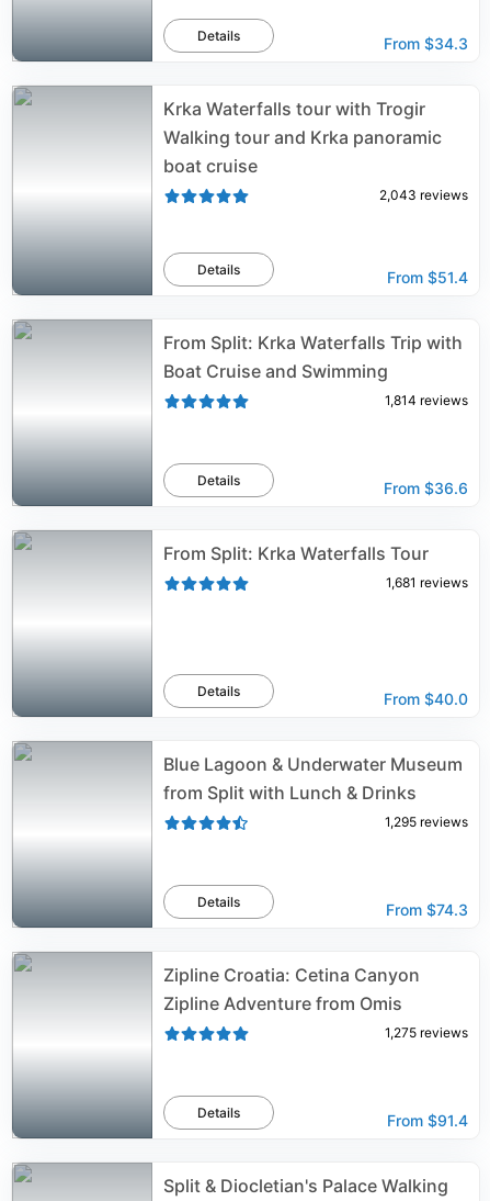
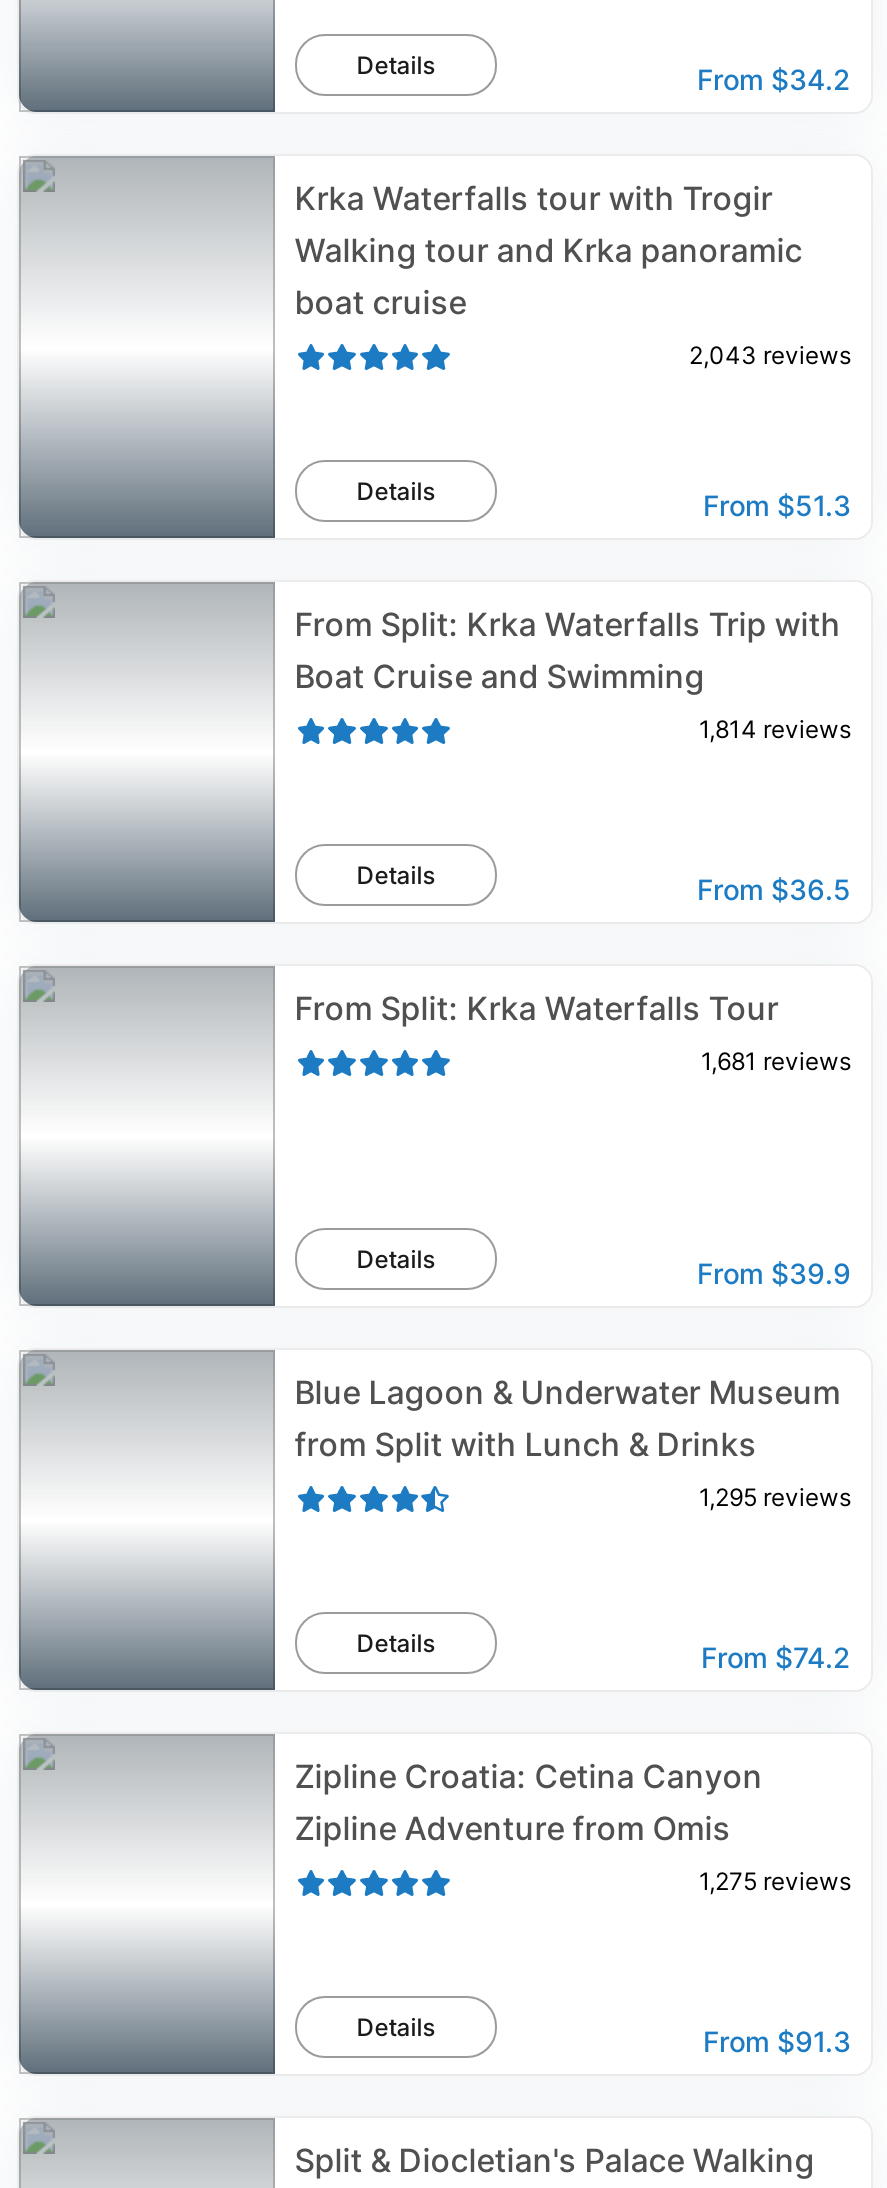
[384,34,468,53] From $34.3 -> [697,62,851,96] From $34.2
[387,268,468,287] From $51.4 -> [703,488,851,522] From $51.3
[384,479,468,497] From $36.6 -> [697,872,851,906] From $36.5
[384,689,468,708] From $40.0 -> [697,1256,851,1290] From $39.9
[386,900,468,919] From $74.3 -> [701,1640,851,1674] From $74.2
[387,1111,468,1130] From $91.4 -> [703,2024,851,2058] From $91.3

